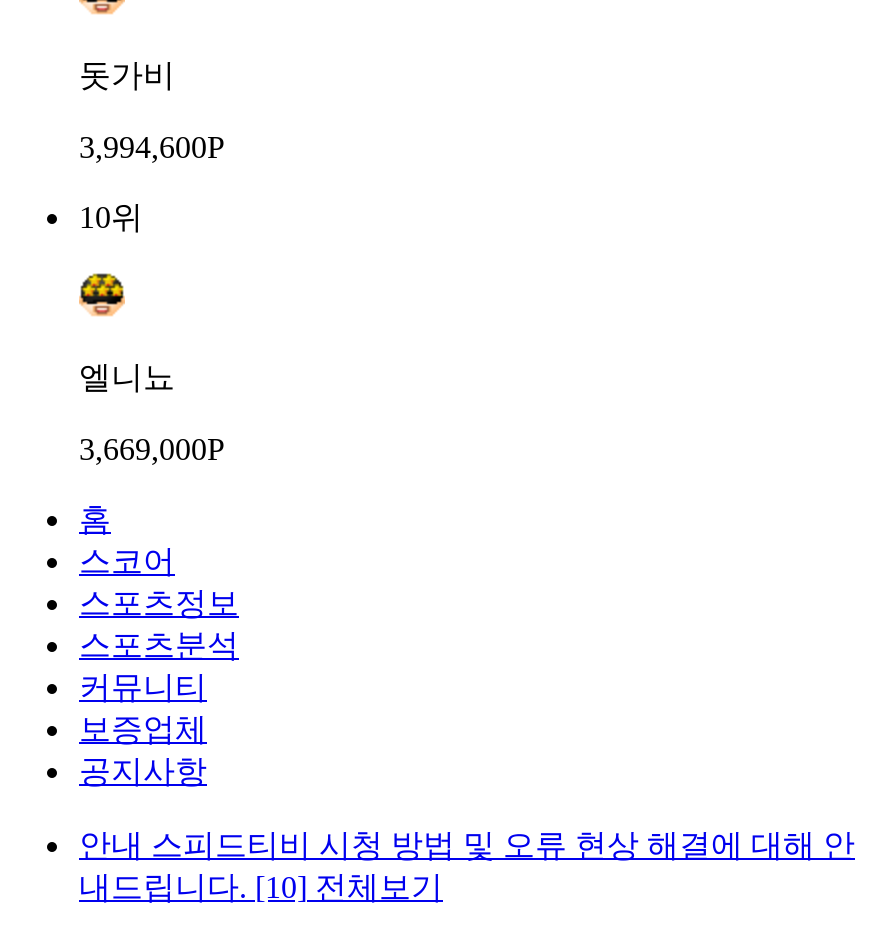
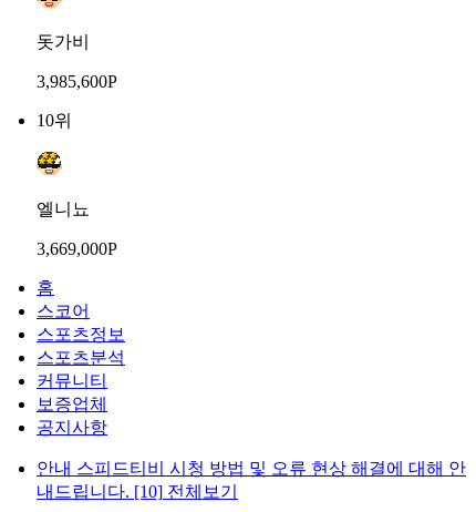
[79,131,225,165] 3,994,600P -> [37,72,117,91] 3,985,600P

